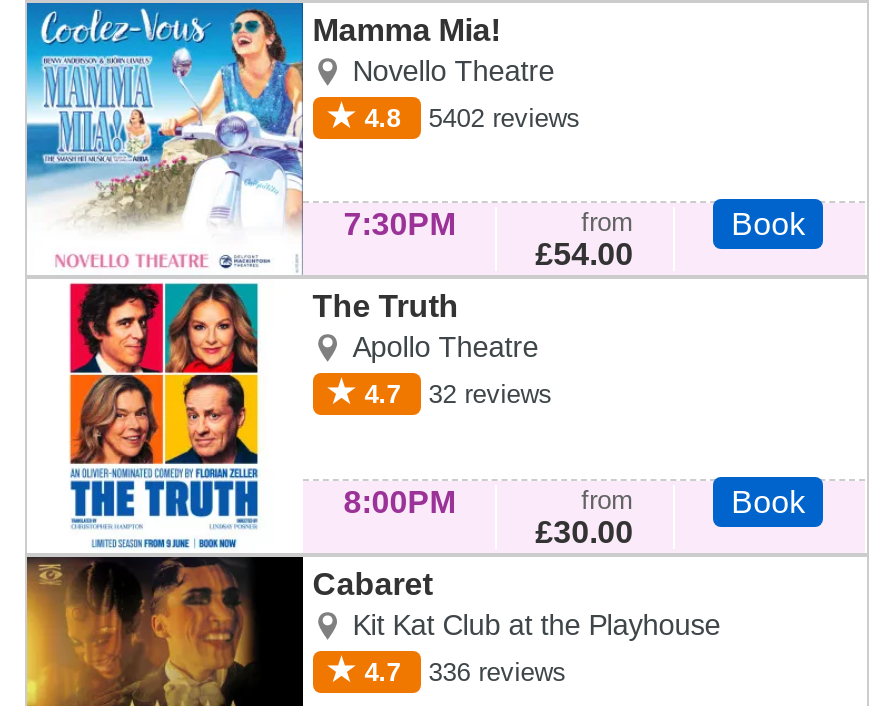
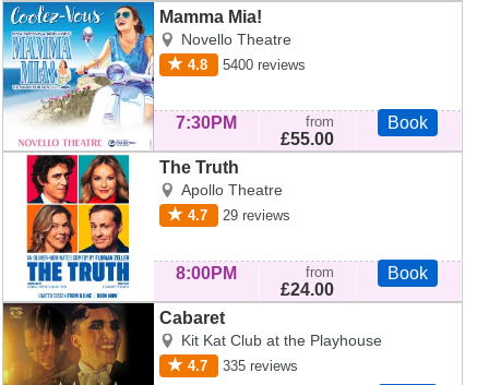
[364,103,580,133] 4.8 5402 reviews -> [187,56,305,73] 4.8 5400 reviews
[535,238,633,272] £54.00 -> [281,130,334,148] £55.00
[364,380,552,410] 4.7 32 reviews -> [187,207,290,223] 4.7 29 reviews
[535,514,633,548] £30.00 -> [281,280,334,299] £24.00
[364,656,566,686] 4.7 336 reviews -> [187,358,298,374] 4.7 335 reviews

